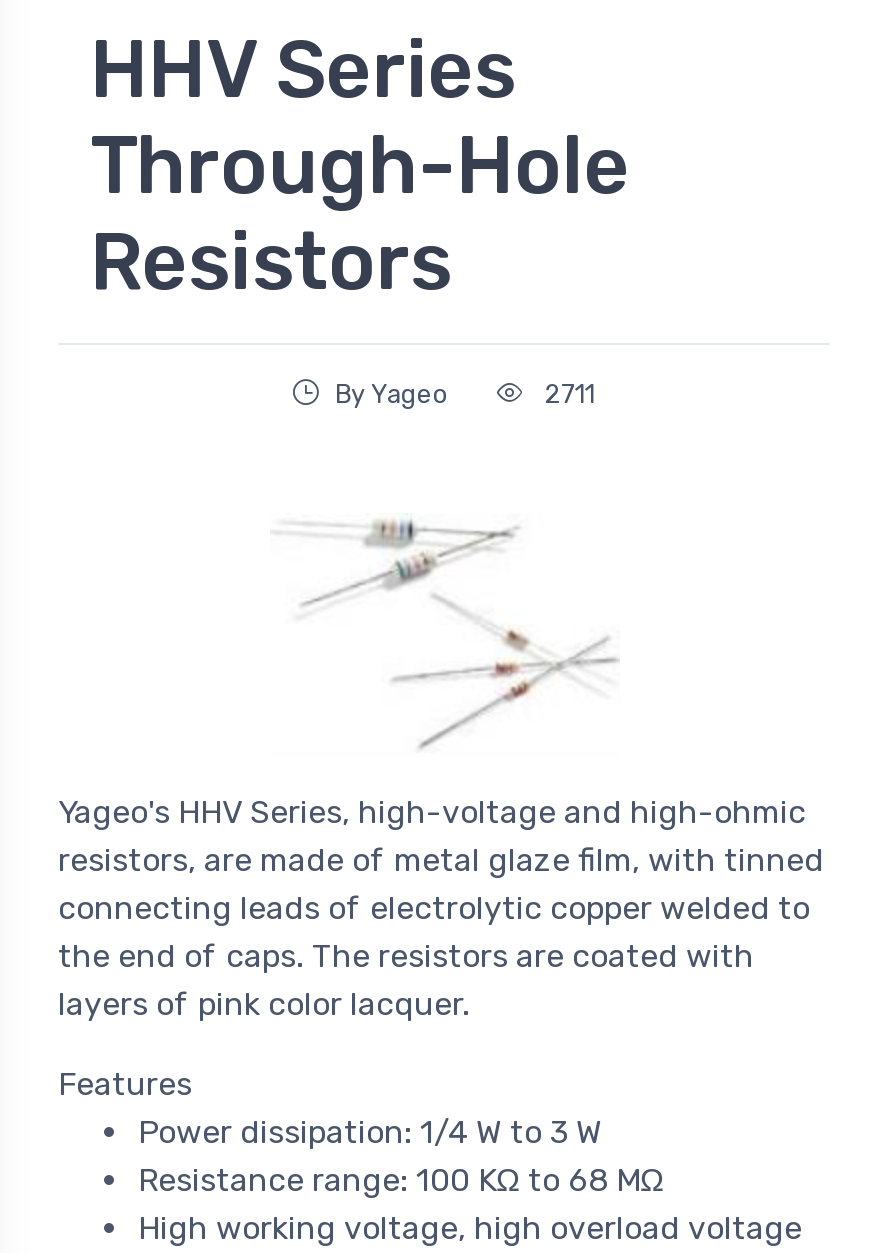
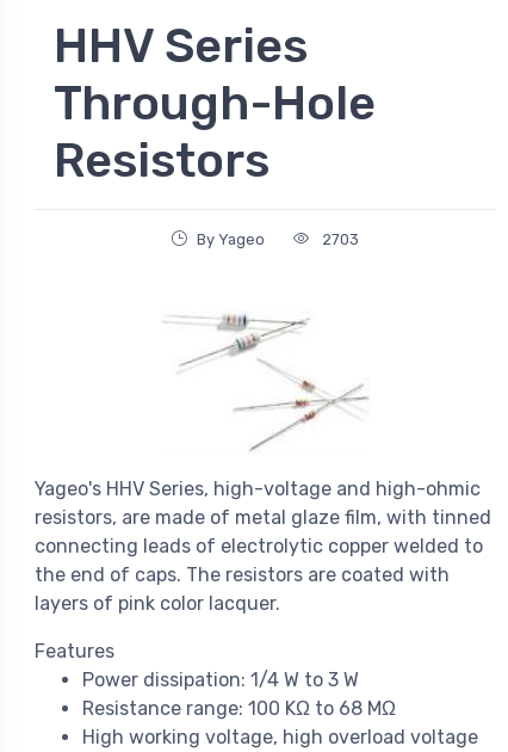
[539,380,595,410] 2711 -> [318,231,358,249] 2703

